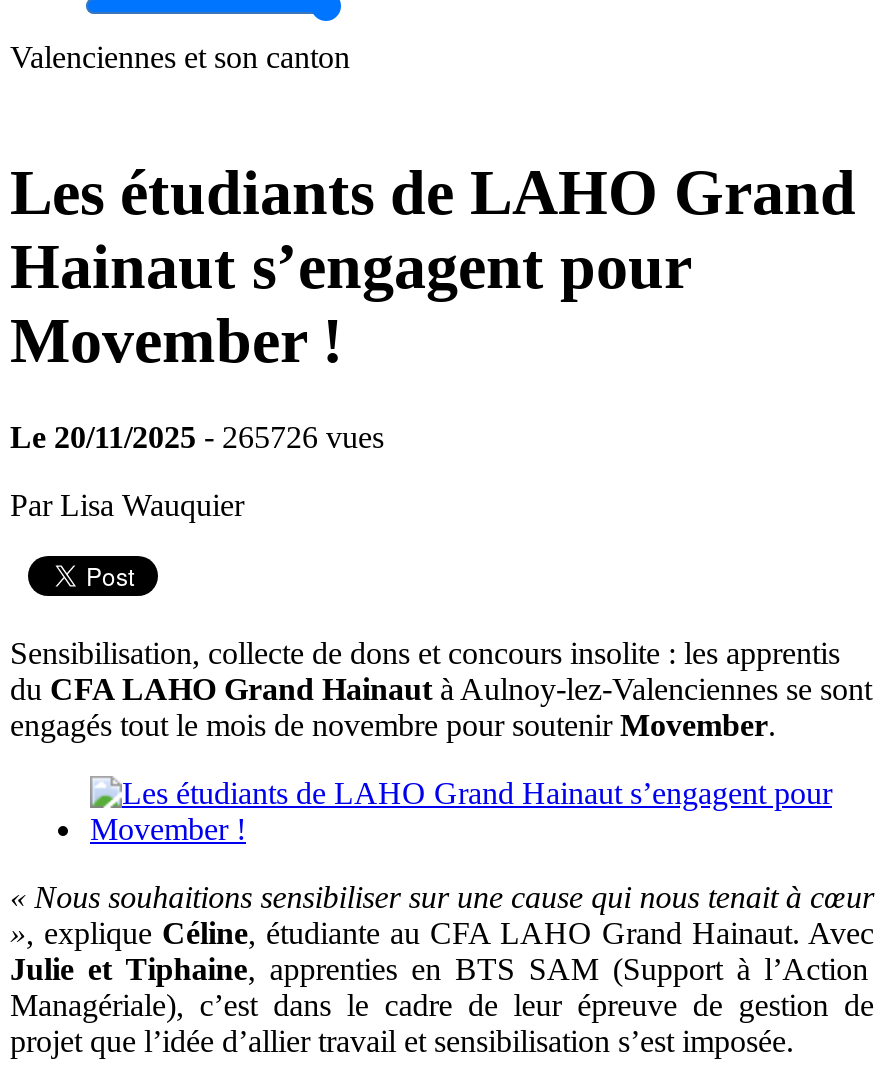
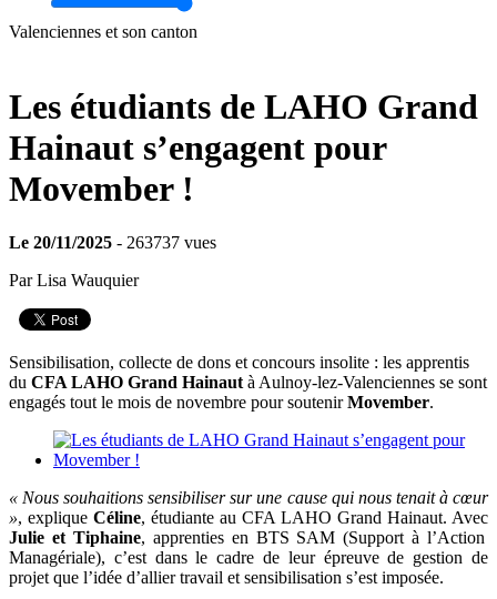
[10,420,384,454] Le 20/11/2025 - 265726 vues -> [9,233,216,252] Le 20/11/2025 - 263737 vues

